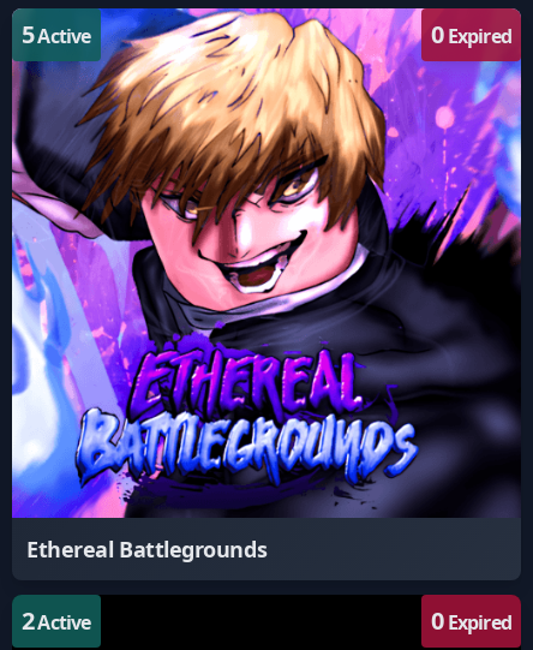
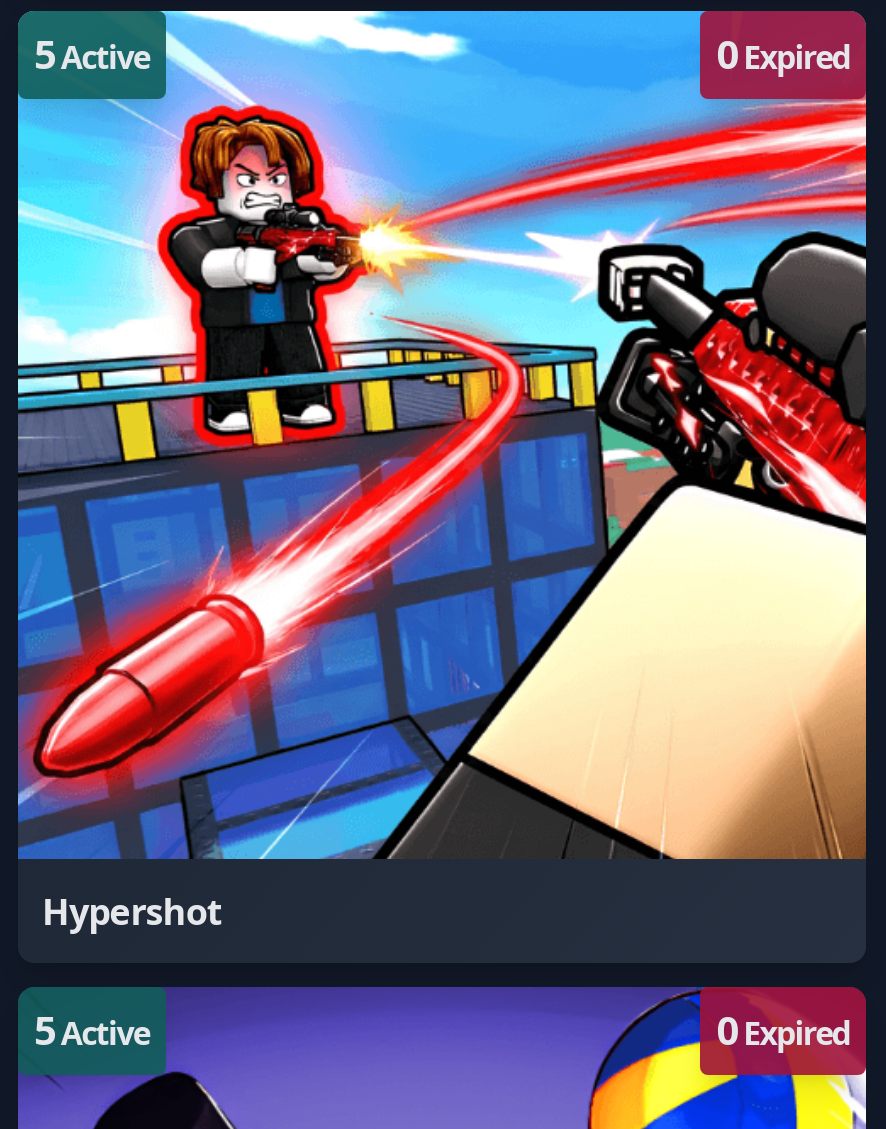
[11,7,522,563] [image] | Ethereal Battlegrounds -> [16,9,868,934] [image] | Hypershot
[22,604,91,636] 2Active -> [34,1002,149,1056] 5Active

